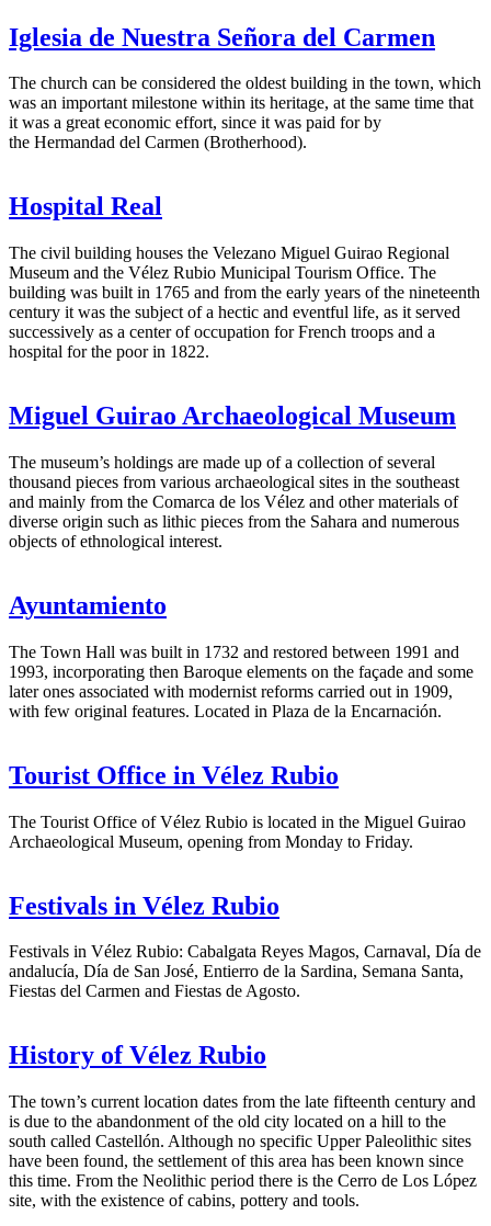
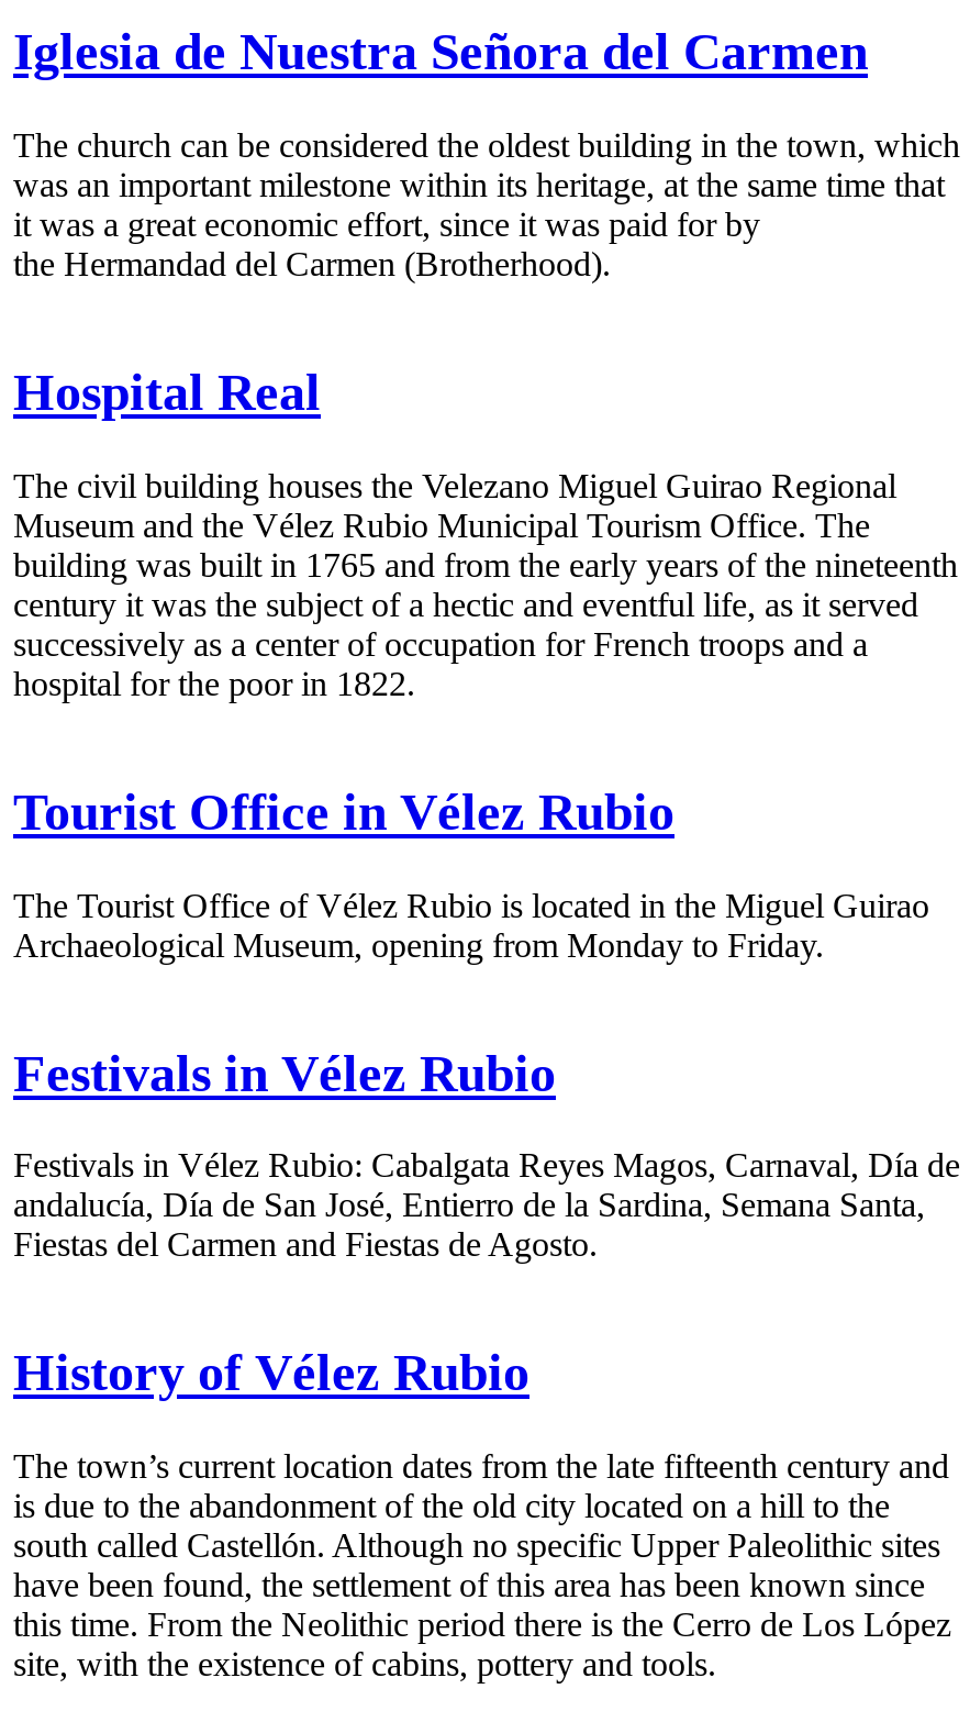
[9,401,473,720] Miguel Guirao Archaeological Museum | The museum’s holdings are made up of a collection of several | thousand pieces from various archaeological sites in the southeast | and mainly from the Comarca de los Vélez and other materials of | diverse origin such as lithic pieces from the Sahara and numerous | objects of ethnological interest. | Ayuntamiento | The Town Hall was built in 1732 and restored between 1991 and | 1993, incorporating then Baroque elements on the façade and some | later ones associated with modernist reforms carried out in 1909, | with few original features. Located in Plaza de la Encarnación. -> none

